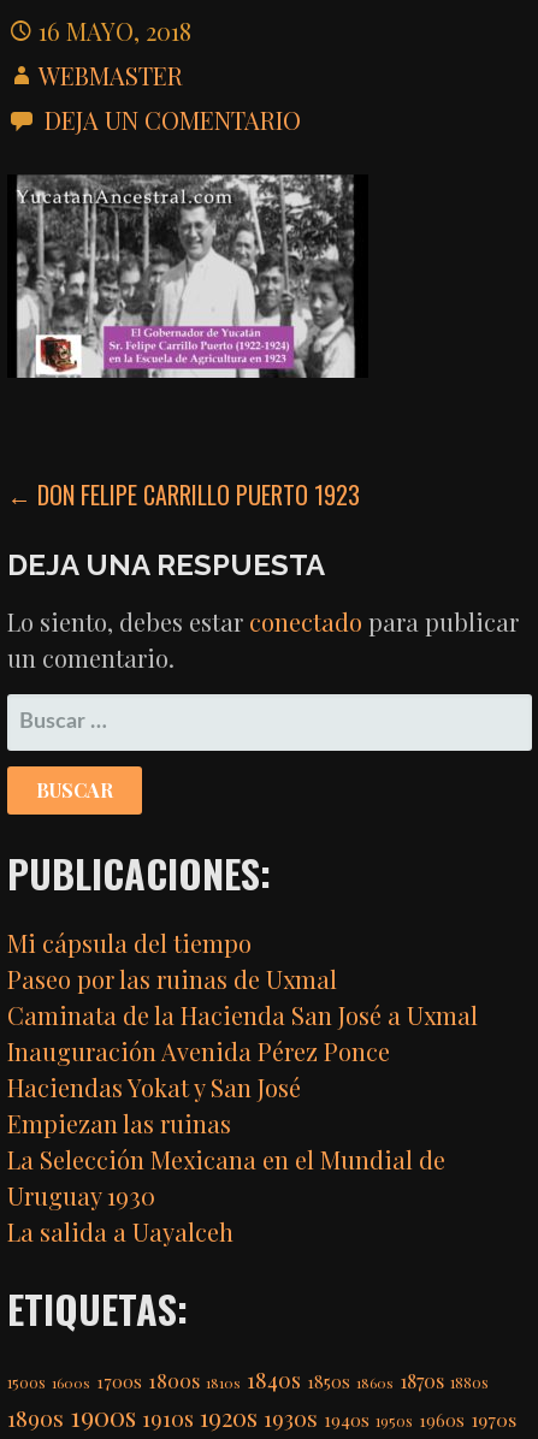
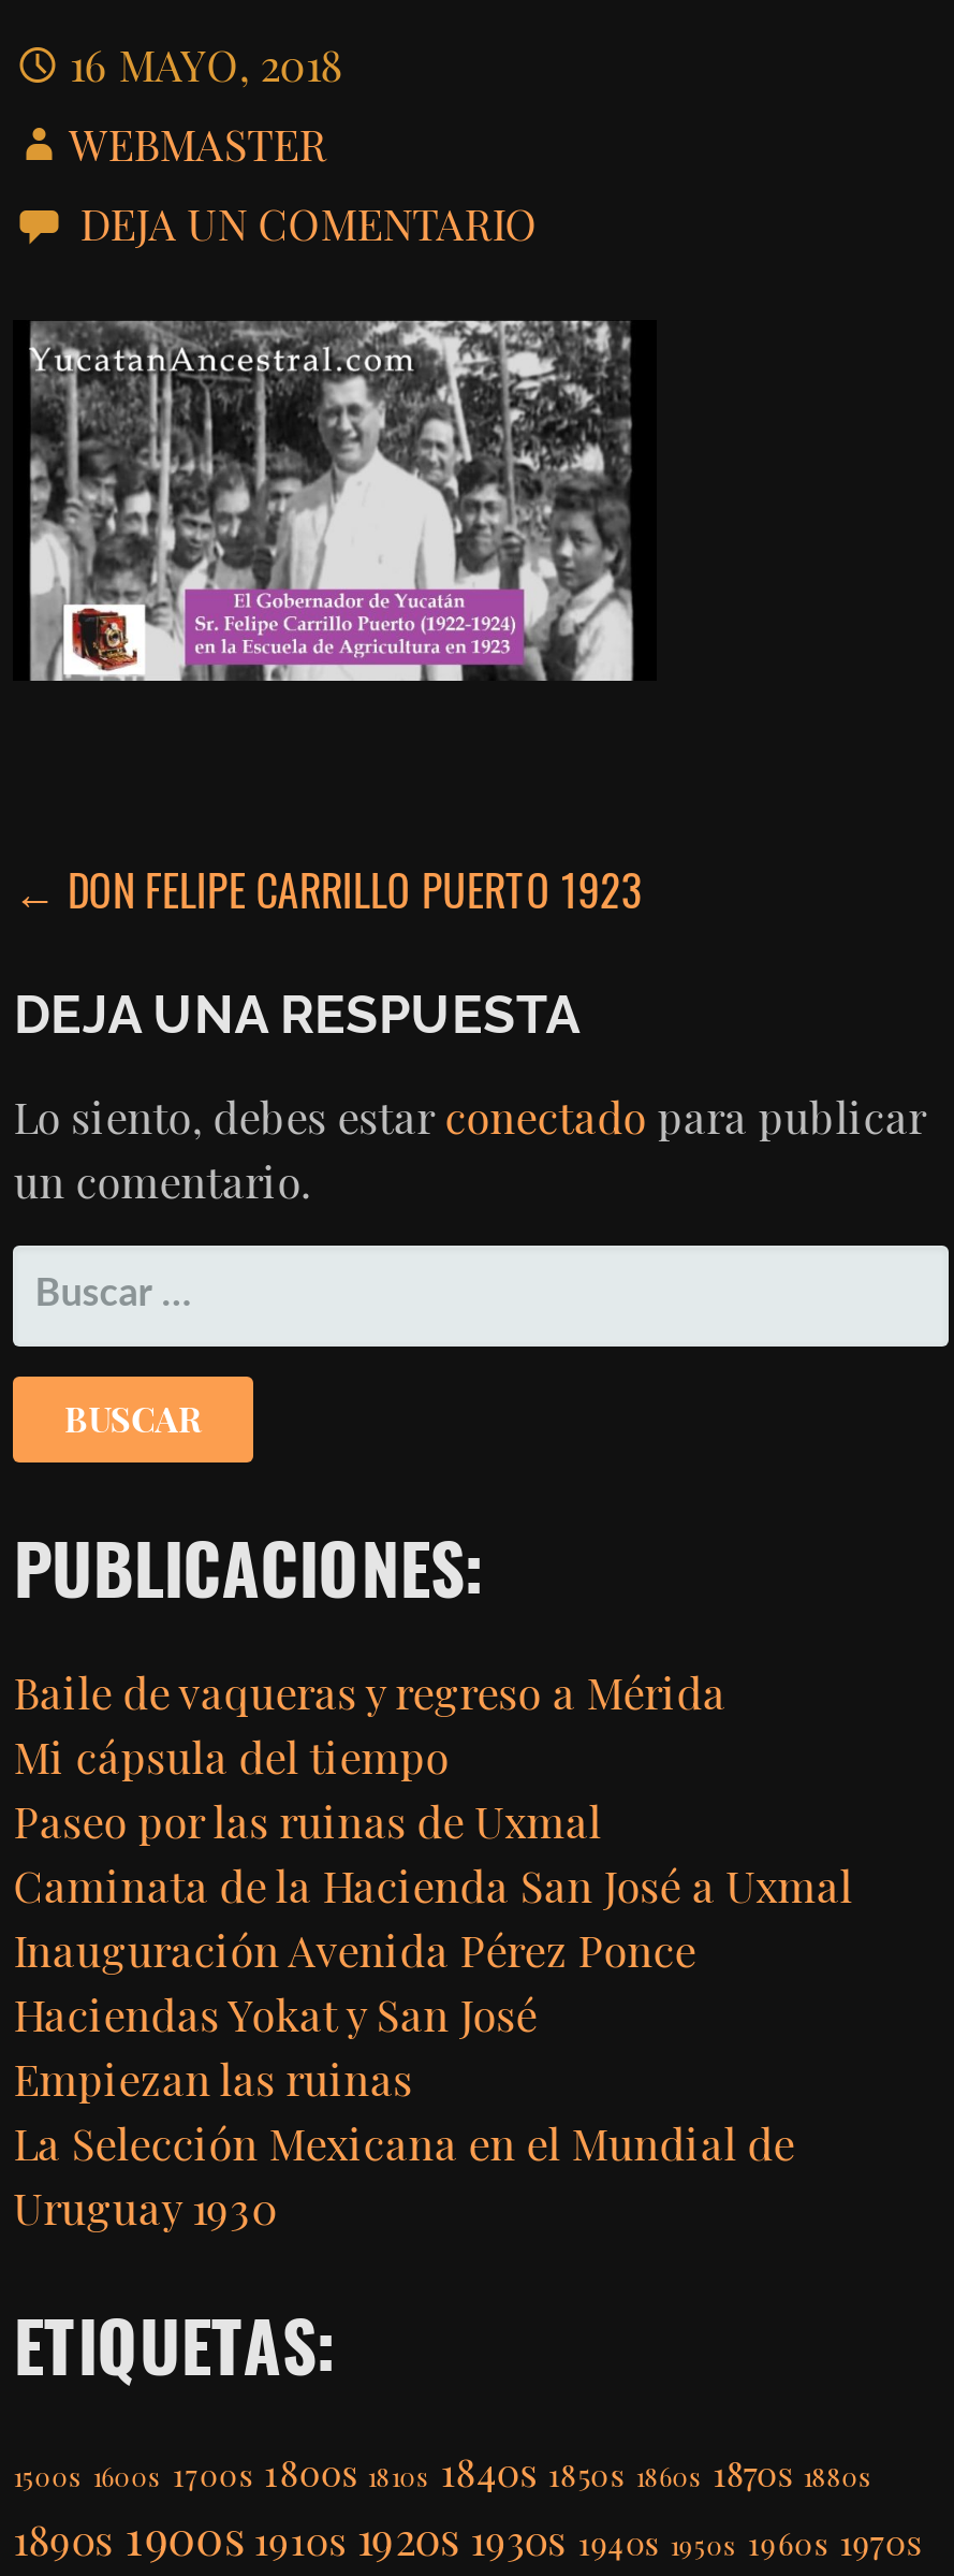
none -> [13,1662,726,1720] Baile de vaqueras y regreso a Mérida
moved [7,927,478,1212] -> [13,1727,852,2236]: Mi cápsula del tiempo | Paseo por las ruinas de Uxmal | Caminata de la Hacienda San José a Uxmal | Inauguración Avenida Pérez Ponce | Haciendas Yokat y San José | Empiezan las ruinas | La Selección Mexicana en el Mundial de | Uruguay 1930
[7,1215,234,1248] La salida a Uayalceh -> none

